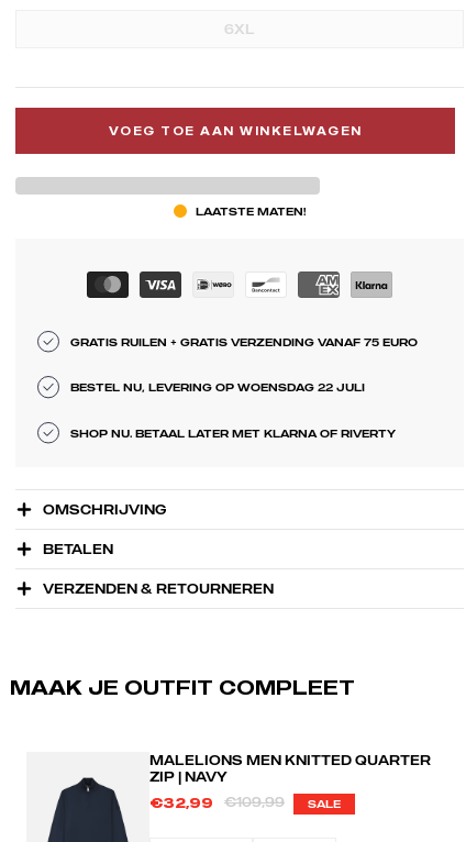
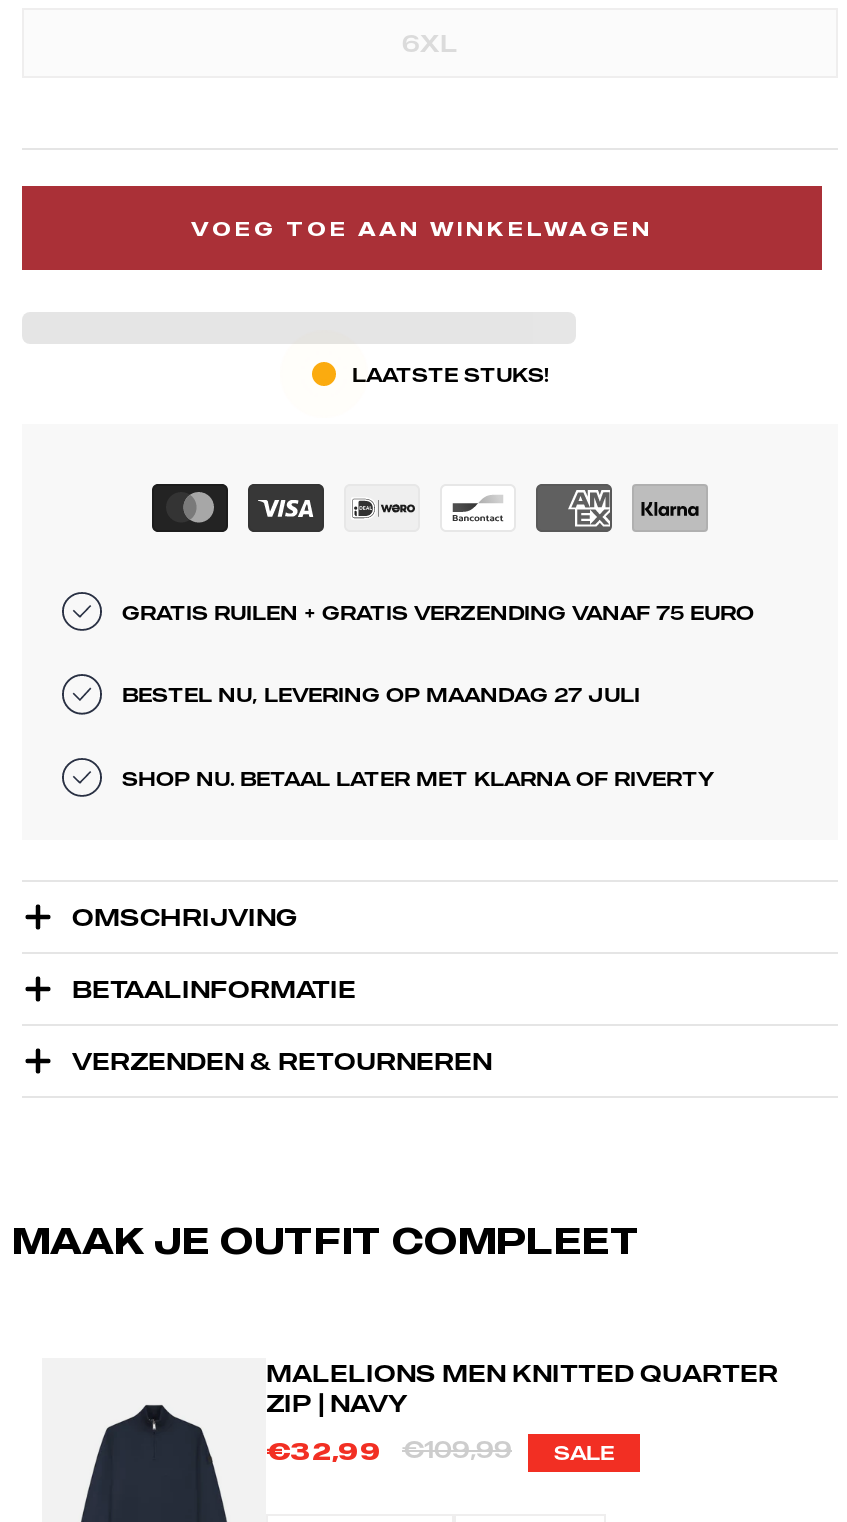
[196,204,306,218] LAATSTE MATEN! -> [352,362,548,386] LAATSTE STUKS!
[70,381,365,394] BESTEL NU, LEVERING OP WOENSDAG 22 JULI -> [122,683,640,707] BESTEL NU, LEVERING OP MAANDAG 27 JULI
[43,541,113,557] BETALEN -> [72,974,356,1004] BETAALINFORMATIE

